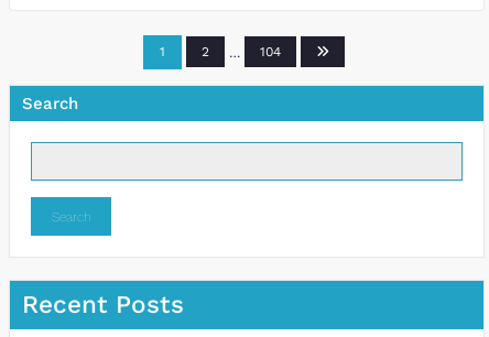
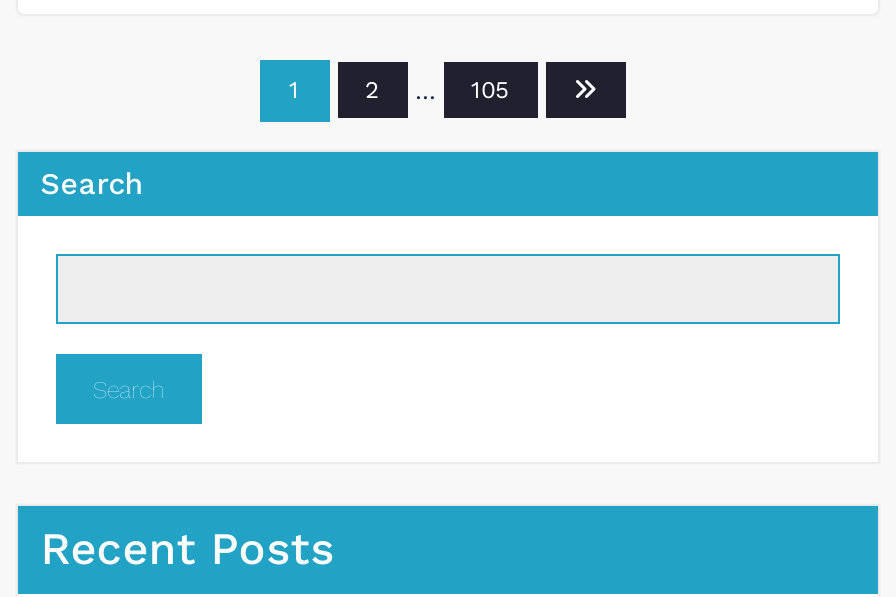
[259,44,280,59] 104 -> [471,76,509,104] 105

